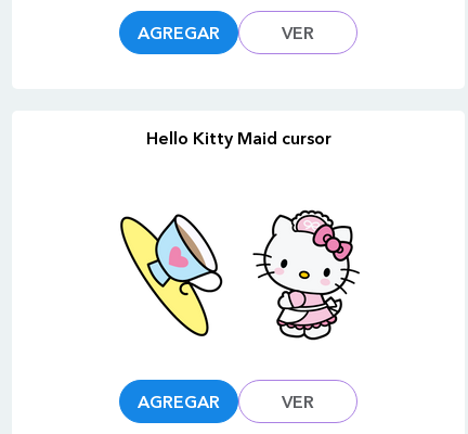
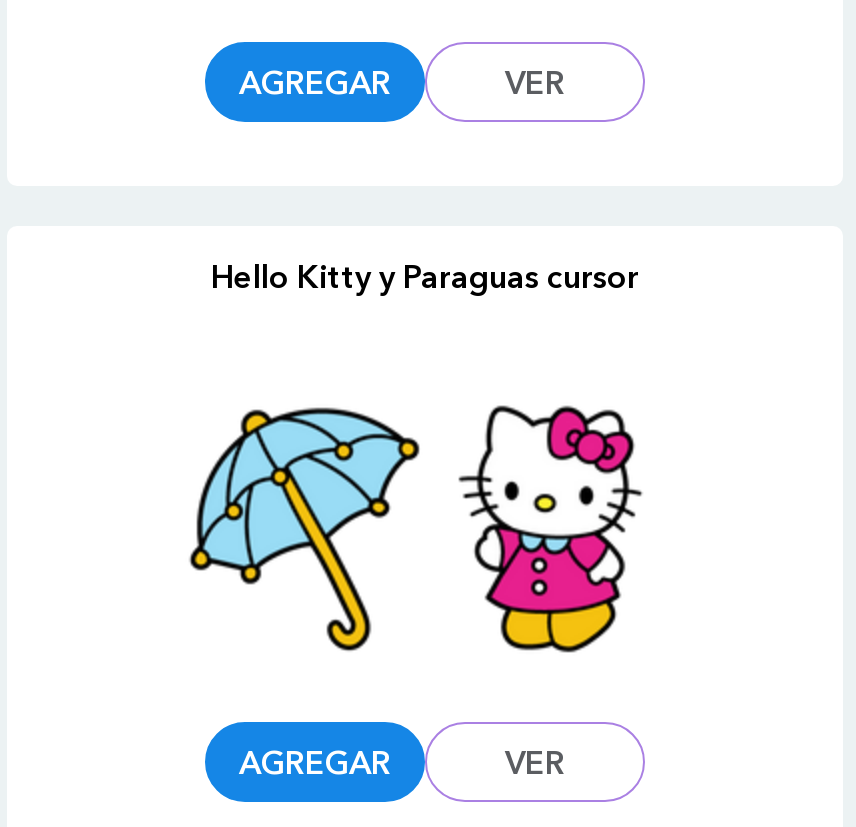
[146,126,331,148] Hello Kitty Maid cursor -> [211,255,639,295] Hello Kitty y Paraguas cursor
[112,209,235,341] [image] -> [187,406,421,652] [image]
[252,208,361,342] [image] -> [453,404,647,654] [image]

